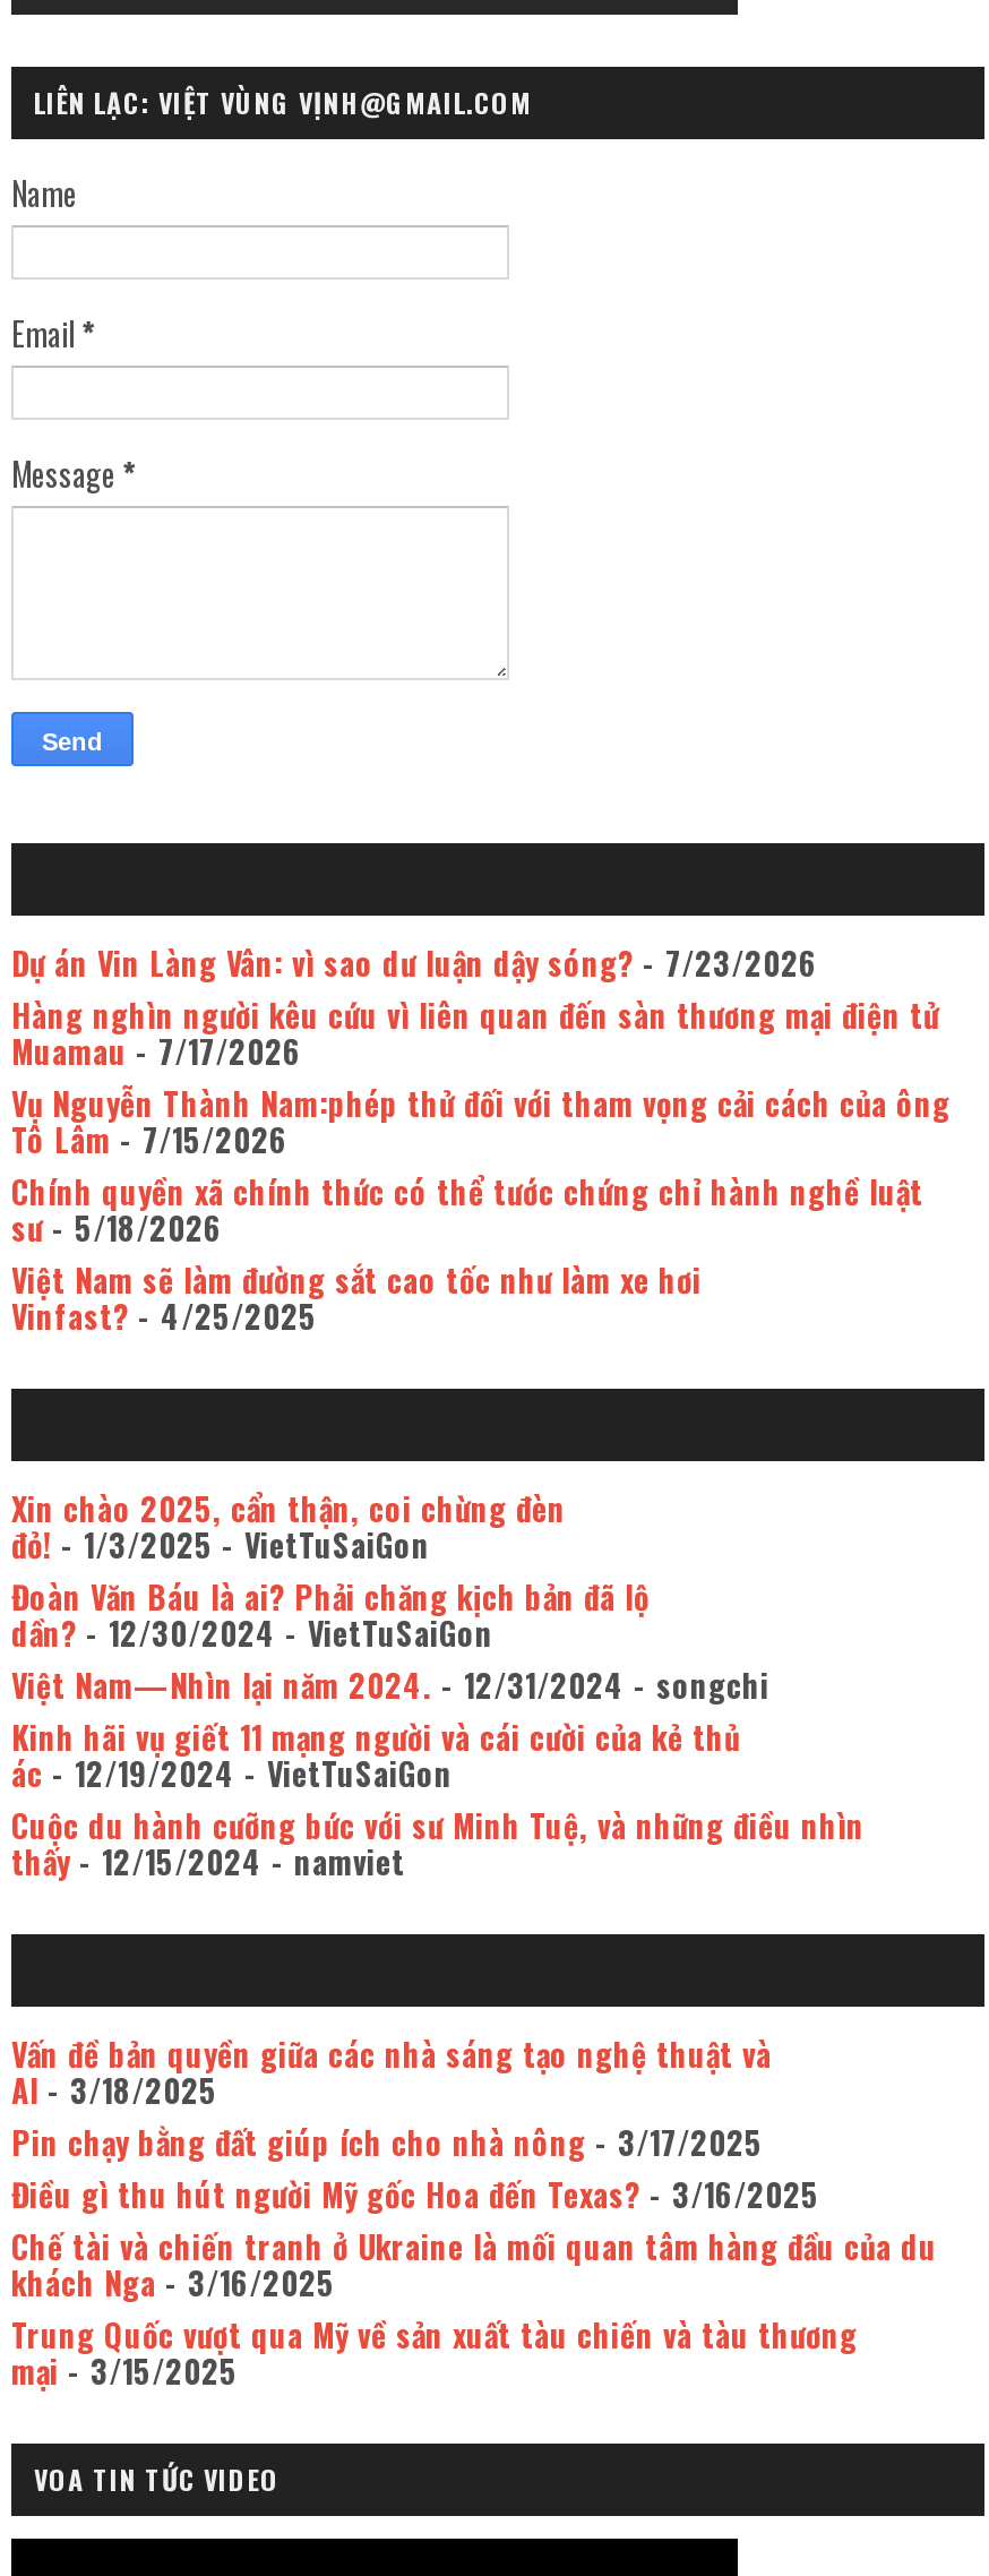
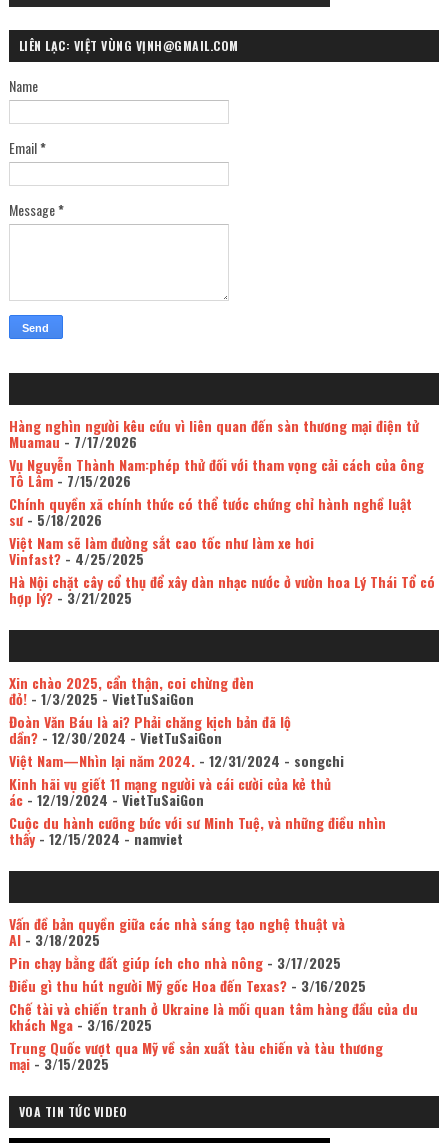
[11,939,817,987] Dự án Vin Làng Vân: vì sao dư luận dậy sóng? - 7/23/2026 -> none
moved [11,991,951,1340] -> [9,415,424,569]: Hàng nghìn người kêu cứu vì liên quan đến sàn thương mại điện tử | Muamau- 7/17/2026 | Vụ Nguyễn Thành Nam:phép thử đối với tham vọng cải cách của ông | Tô Lâm- 7/15/2026 | Chính quyền xã chính thức có thể tước chứng chỉ hành nghề luật | sư- 5/18/2026 | Việt Nam sẽ làm đường sắt cao tốc như làm xe hơi | Vinfast?- 4/25/2025
none -> [9,571,435,608] Hà Nội chặt cây cổ thụ để xây dàn nhạc nước ở vườn hoa Lý Thái Tổ có | hợp lý?- 3/21/2025

